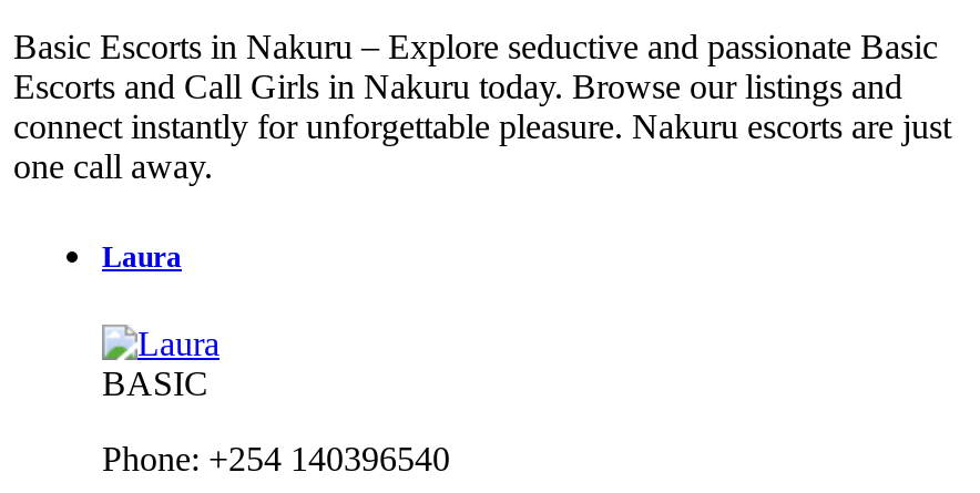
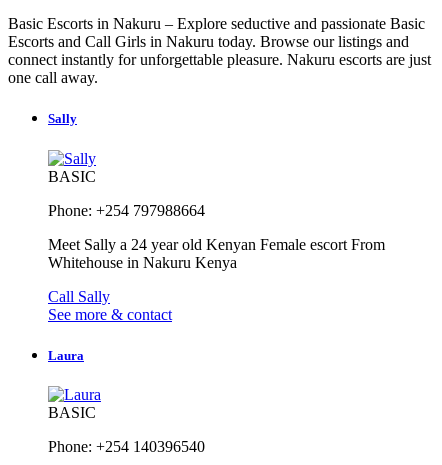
none -> [48,111,385,323] Sally | BASIC | Phone: +254 797988664 | Meet Sally a 24 year old Kenyan Female escort From | Whitehouse in Nakuru Kenya | Call Sally | See more & contact

